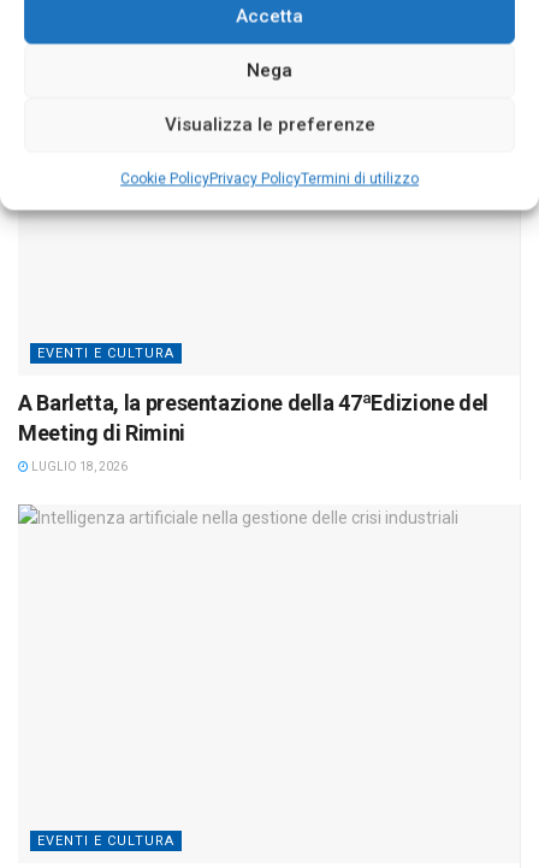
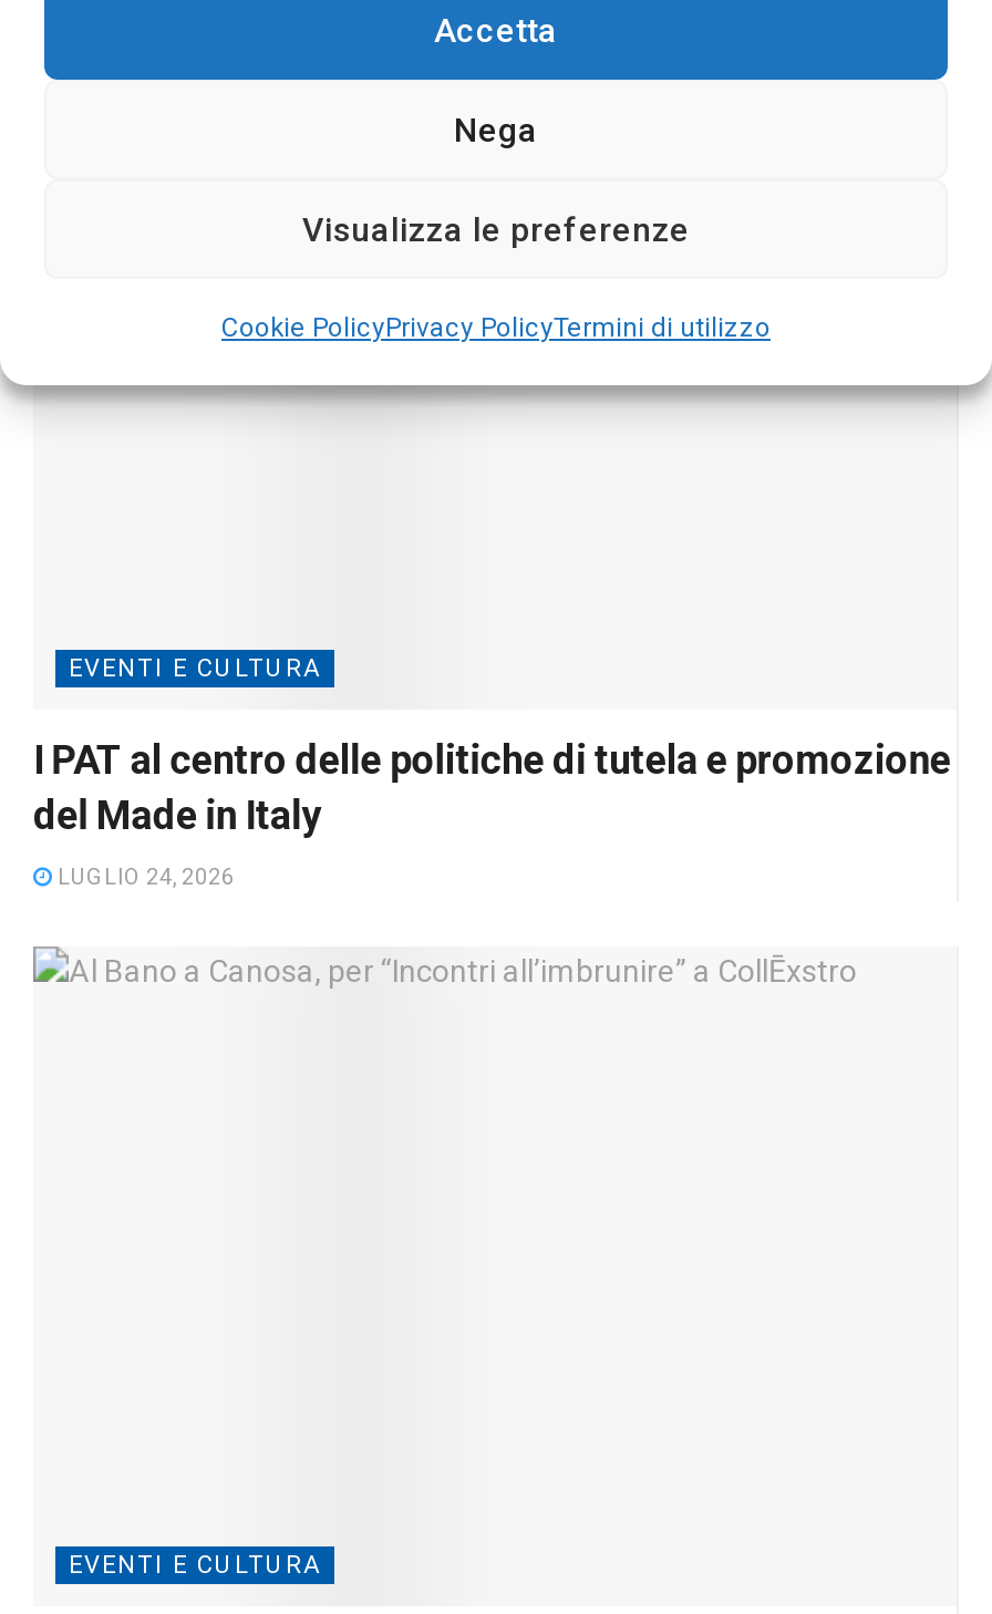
[18,390,488,446] A Barletta, la presentazione della 47ªEdizione del | Meeting di Rimini -> [33,737,951,838] I PAT al centro delle politiche di tutela e promozione | del Made in Italy
[29,460,128,473] LUGLIO 18, 2026 -> [53,865,235,889] LUGLIO 24, 2026

